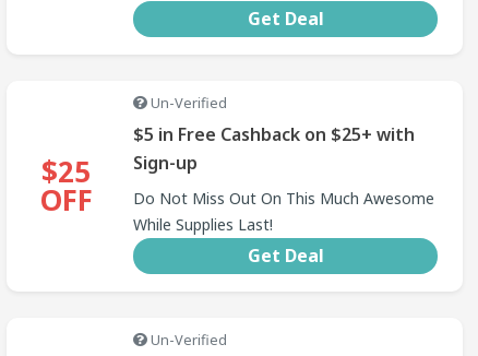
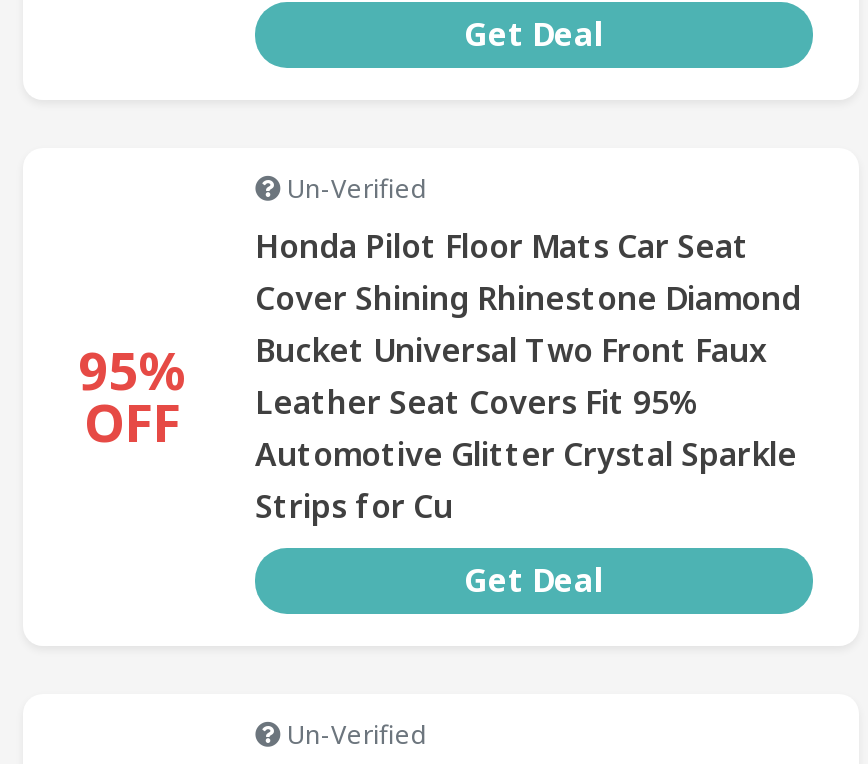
[133,122,434,235] $5 in Free Cashback on $25+ with | Sign-up | Do Not Miss Out On This Much Awesome | While Supplies Last! -> [255,224,801,528] Honda Pilot Floor Mats Car Seat | Cover Shining Rhinestone Diamond | Bucket Universal Two Front Faux | Leather Seat Covers Fit 95% | Automotive Glitter Crystal Sparkle | Strips for Cu
[41,152,91,192] $25 -> [78,335,186,407] 95%

